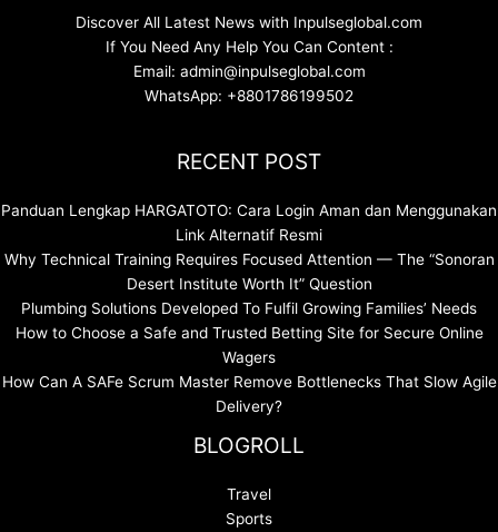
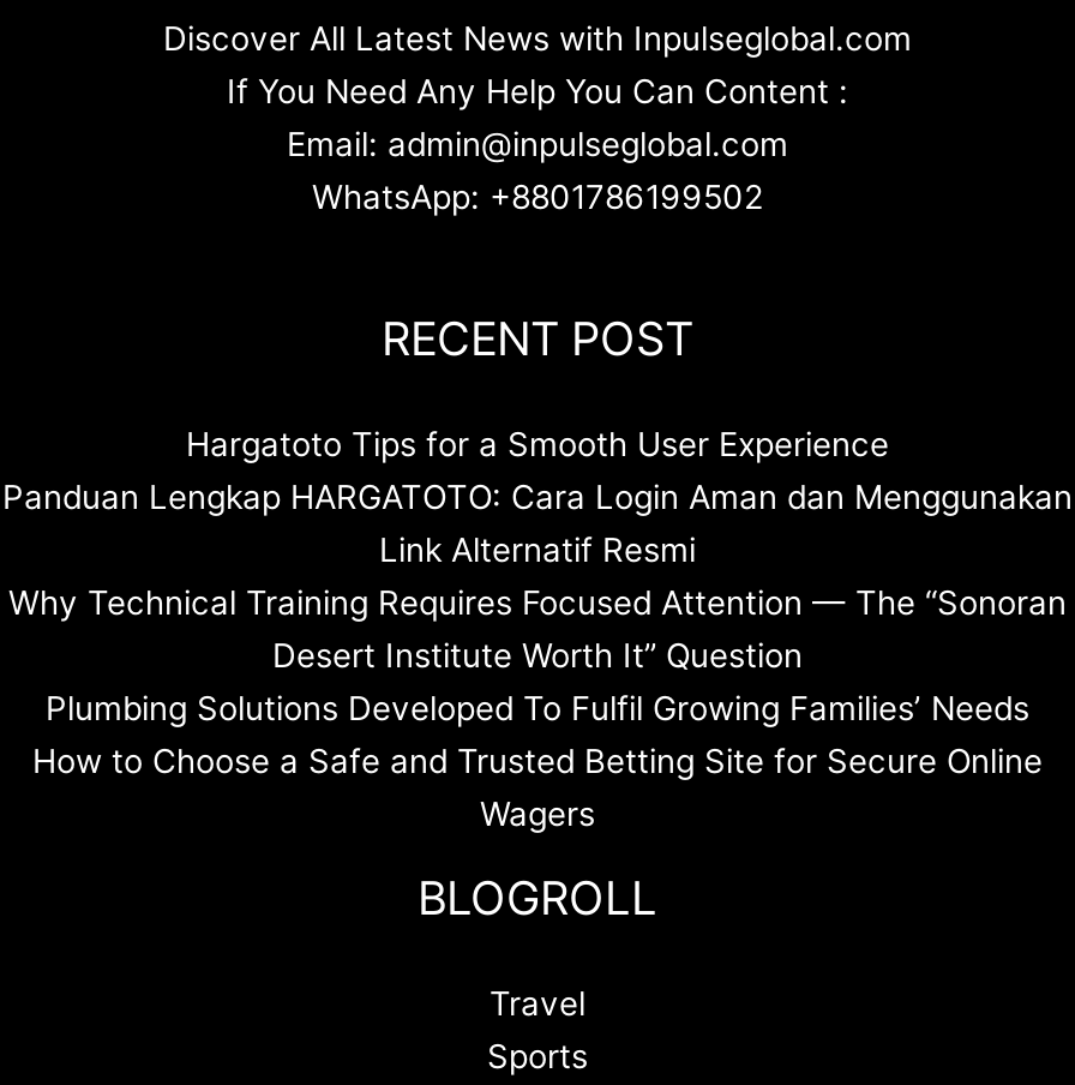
none -> [186,425,889,463] Hargatoto Tips for a Smooth User Experience
moved [1,201,497,366] -> [2,478,1073,833]: Panduan Lengkap HARGATOTO: Cara Login Aman dan Menggunakan | Link Alternatif Resmi | Why Technical Training Requires Focused Attention — The “Sonoran | Desert Institute Worth It” Question | Plumbing Solutions Developed To Fulfil Growing Families’ Needs | How to Choose a Safe and Trusted Betting Site for Secure Online | Wagers
[2,373,496,415] How Can A SAFe Scrum Master Remove Bottlenecks That Slow Agile | Delivery? -> none

